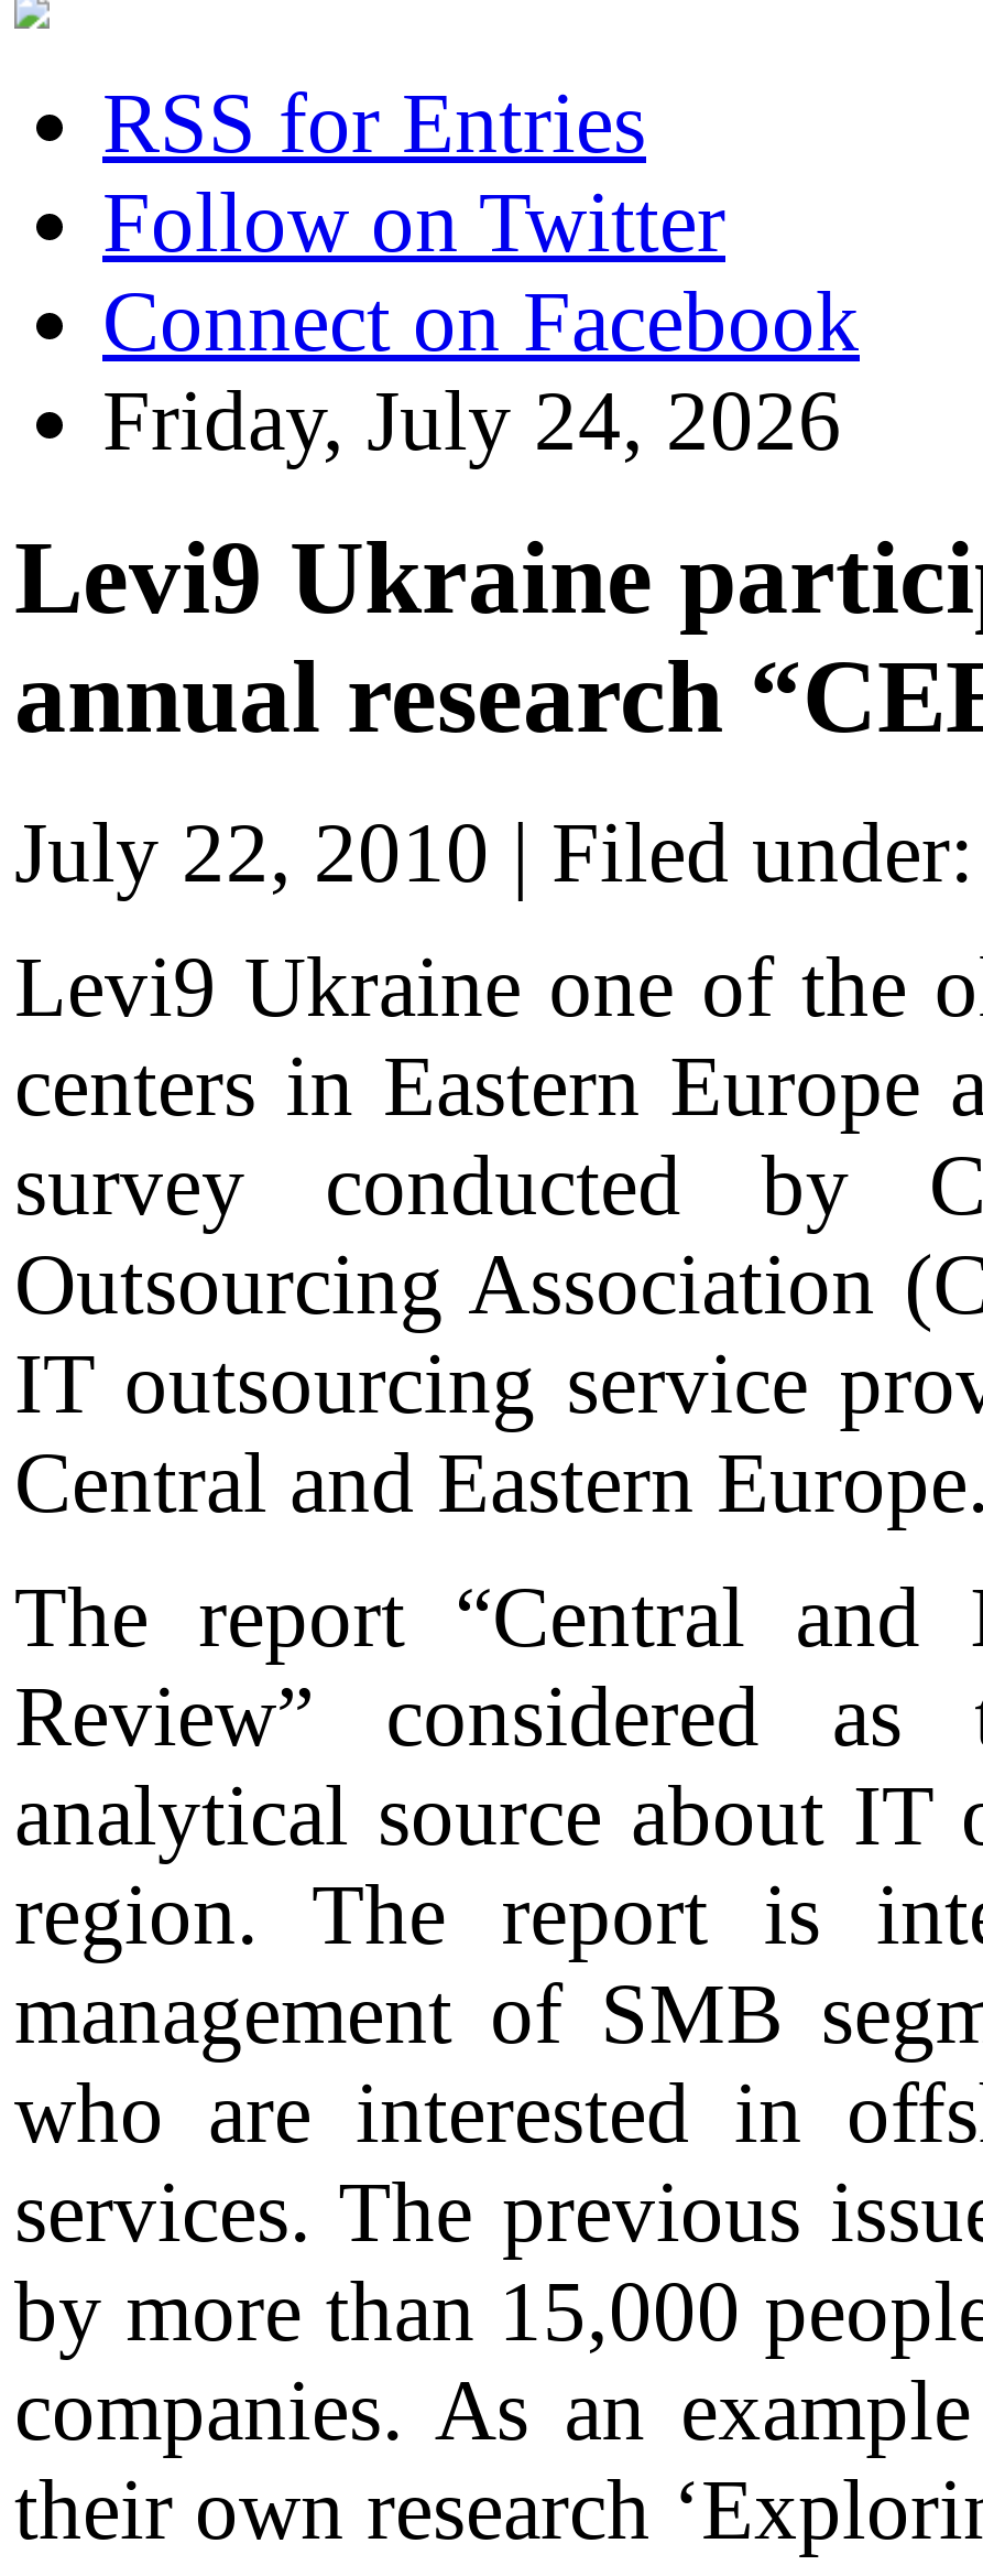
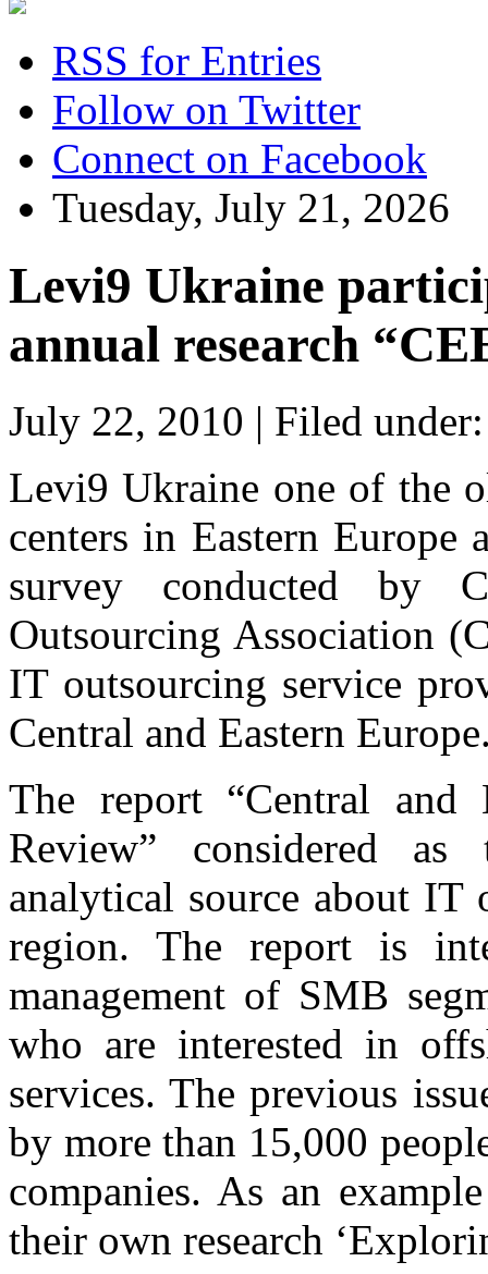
[102,373,842,468] Friday, July 24, 2026 -> [52,184,450,231] Tuesday, July 21, 2026

